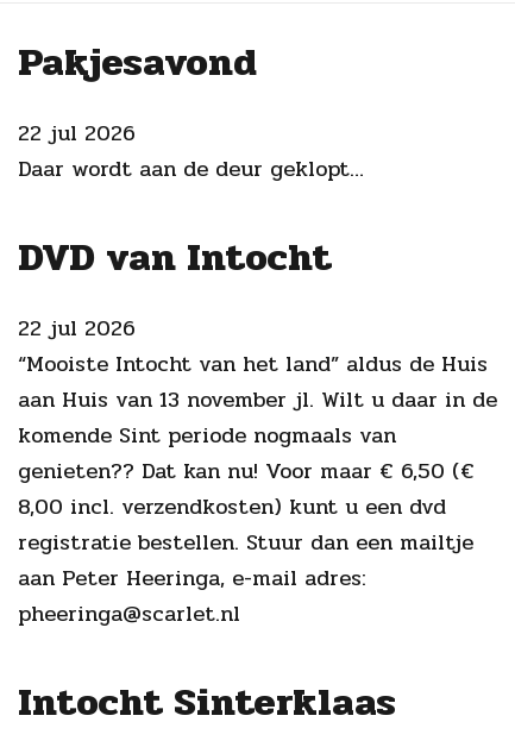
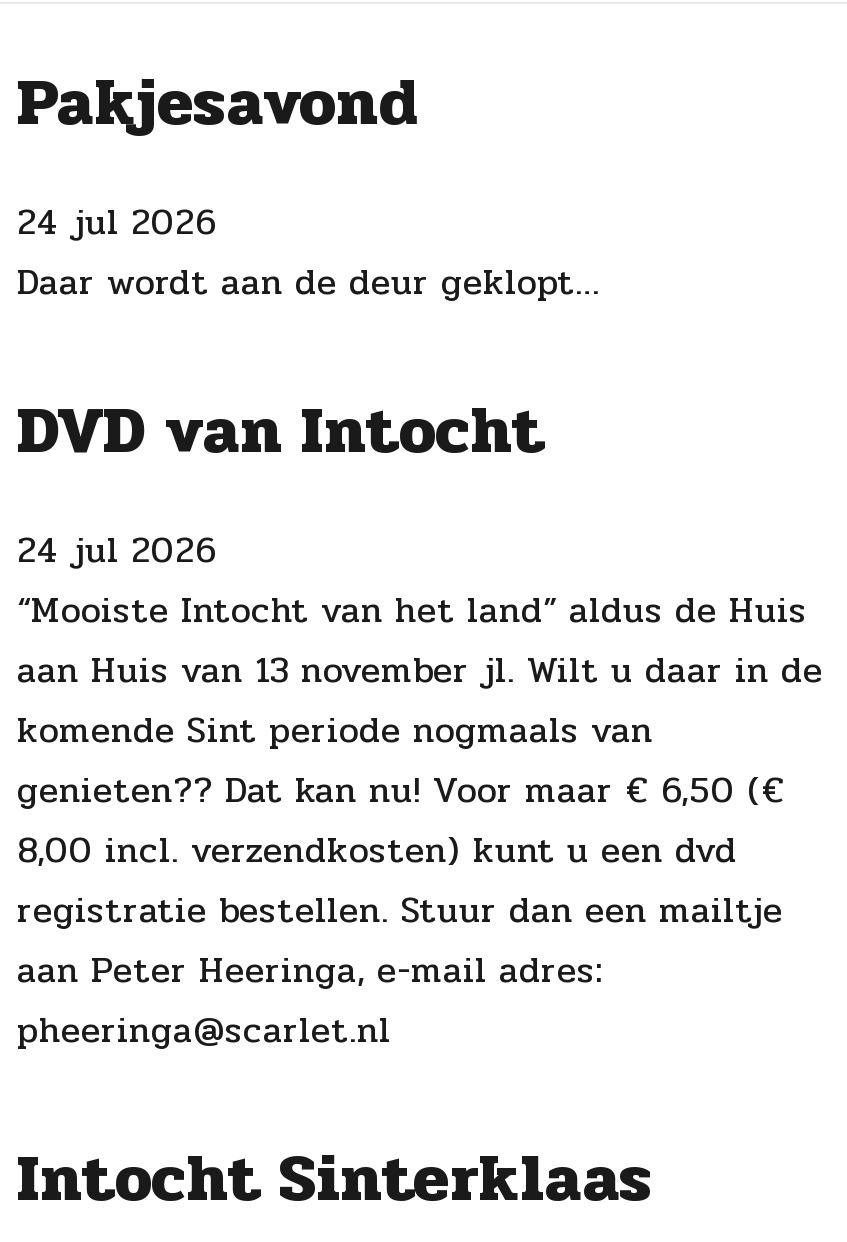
[18,116,136,150] 22 jul 2026 -> [17,194,217,250] 24 jul 2026
[18,311,136,345] 22 jul 2026 -> [17,522,217,578] 24 jul 2026

